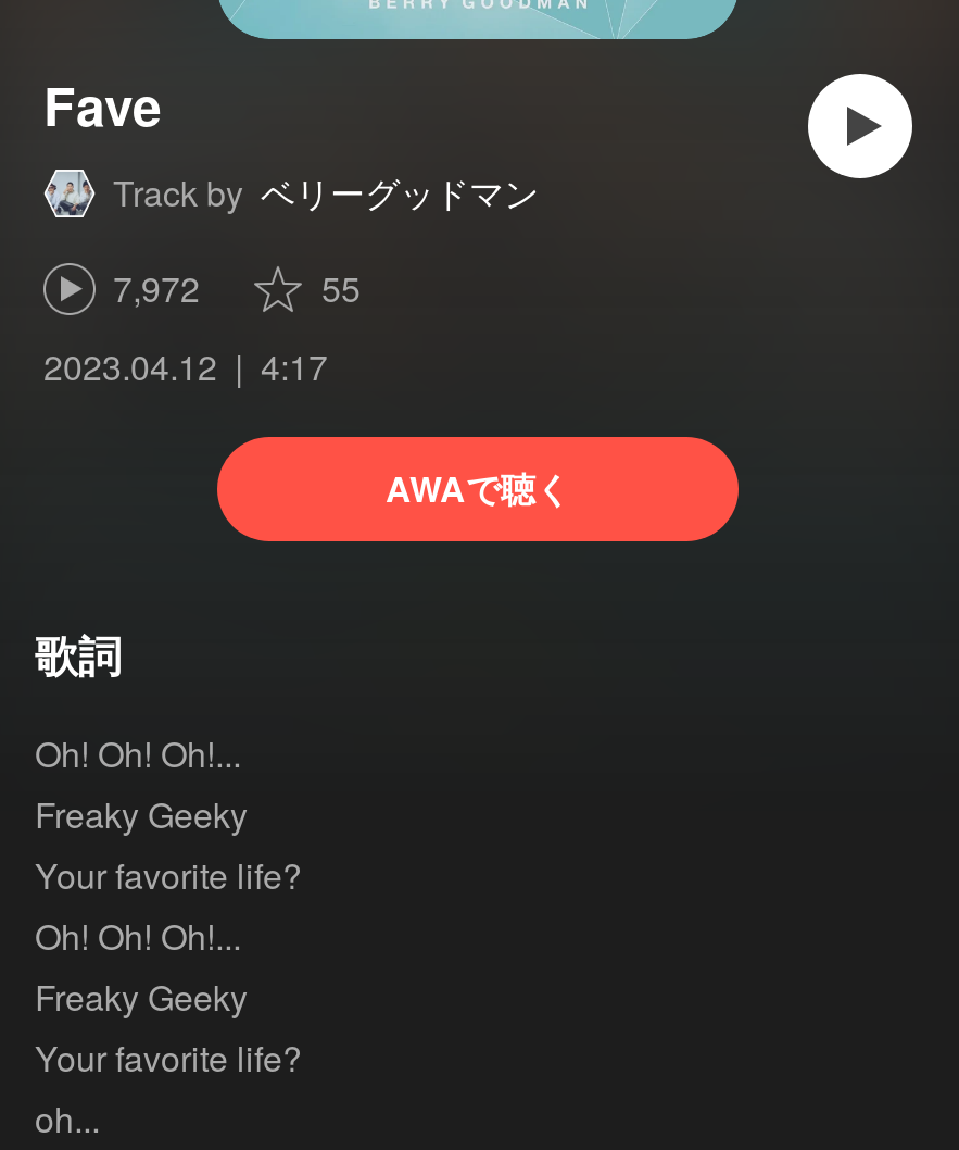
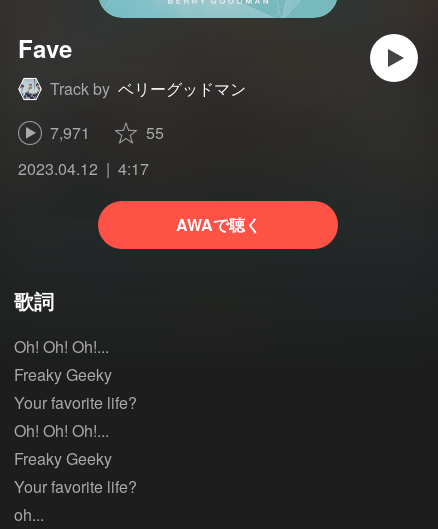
[113,263,200,313] 7,972 -> [50,121,90,144] 7,971

